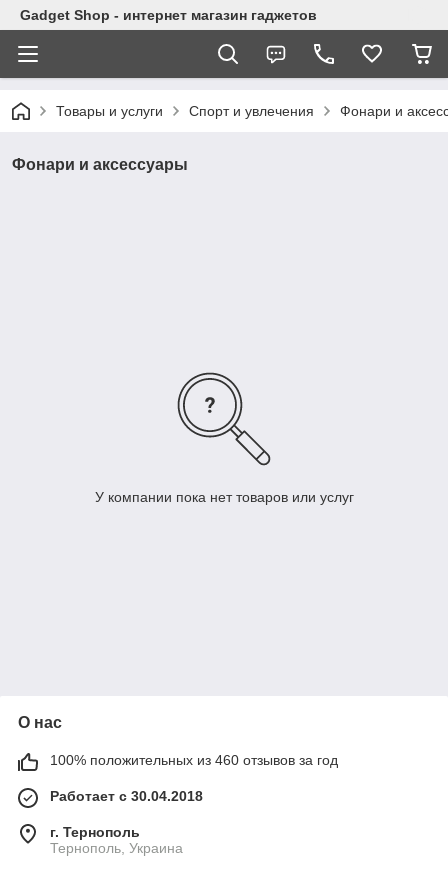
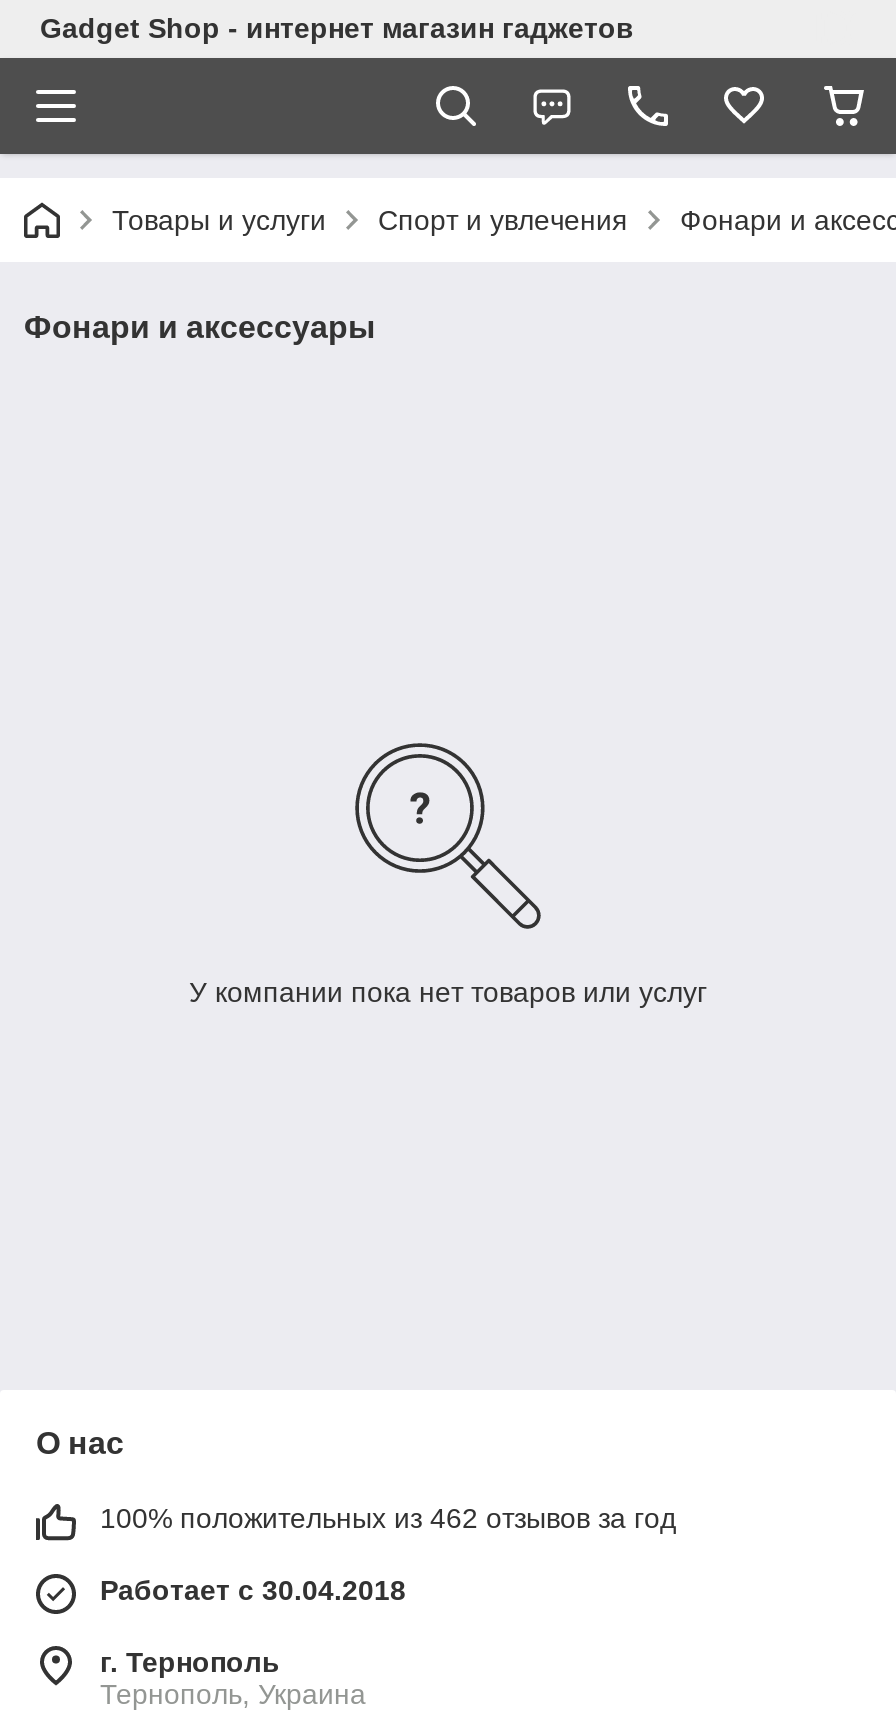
[50,752,338,768] 100% положительных из 460 отзывов за год -> [100,1503,676,1535] 100% положительных из 462 отзывов за год

